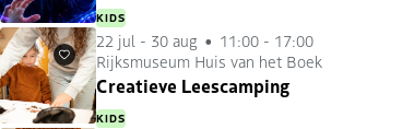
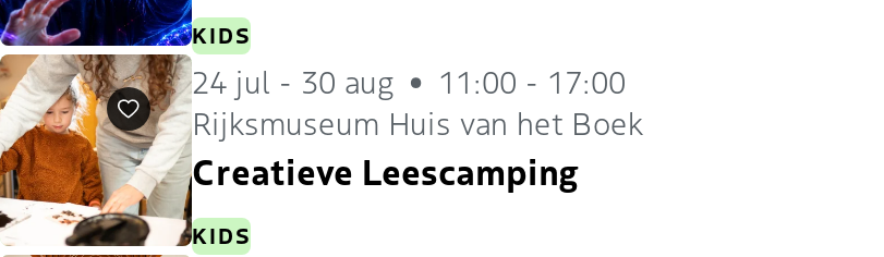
[96,30,314,51] 22 jul - 30 aug 11:00 - 17:00 -> [192,59,626,103] 24 jul - 30 aug 11:00 - 17:00

